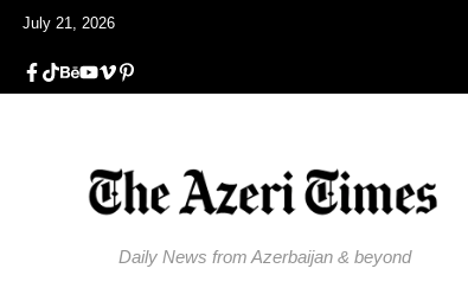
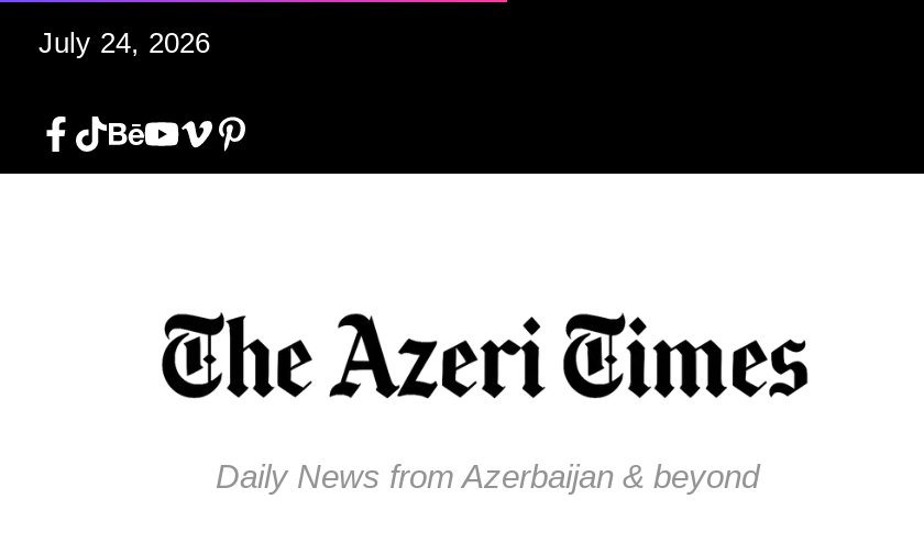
[23,14,115,32] July 21, 2026 -> [38,26,210,59] July 24, 2026

